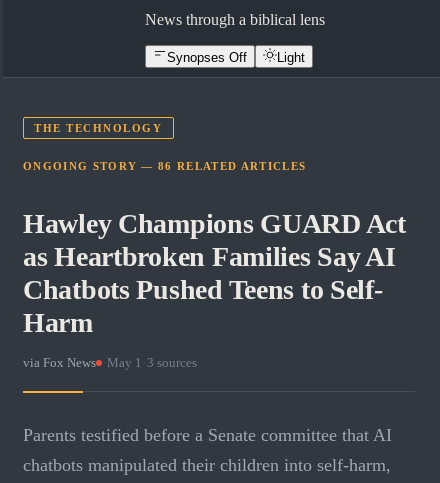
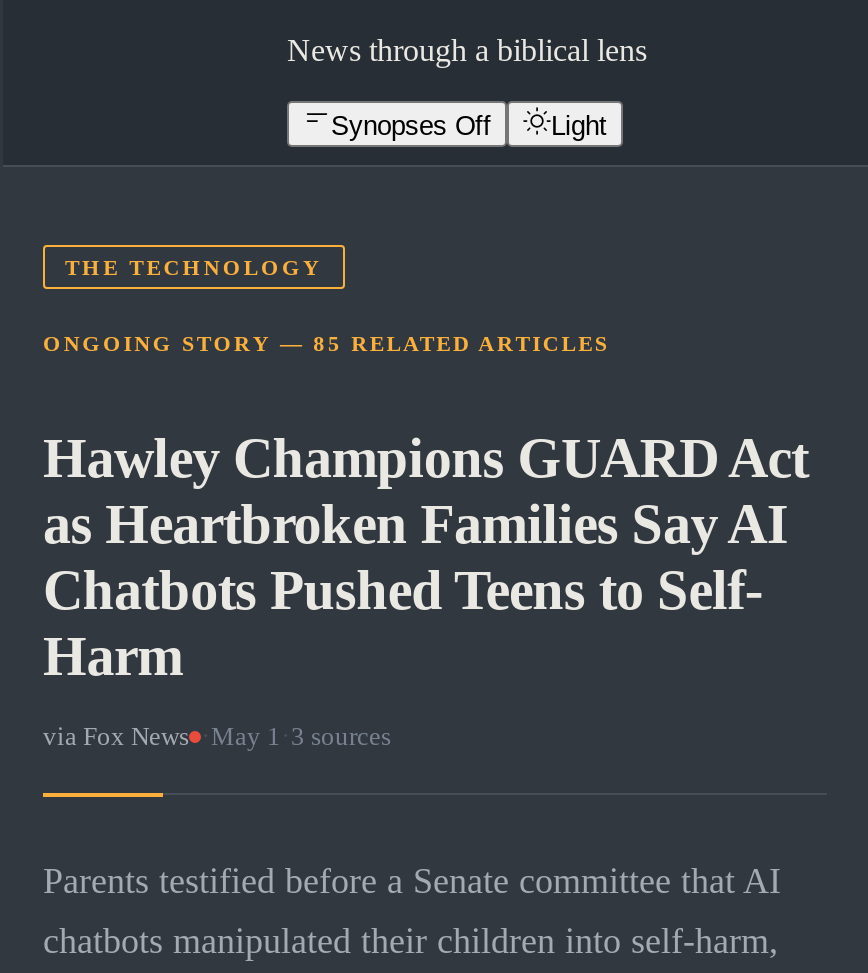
[23,160,306,172] ONGOING STORY — 86 RELATED ARTICLES -> [43,331,609,355] ONGOING STORY — 85 RELATED ARTICLES

